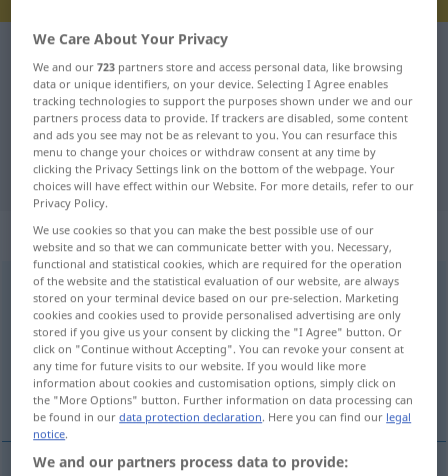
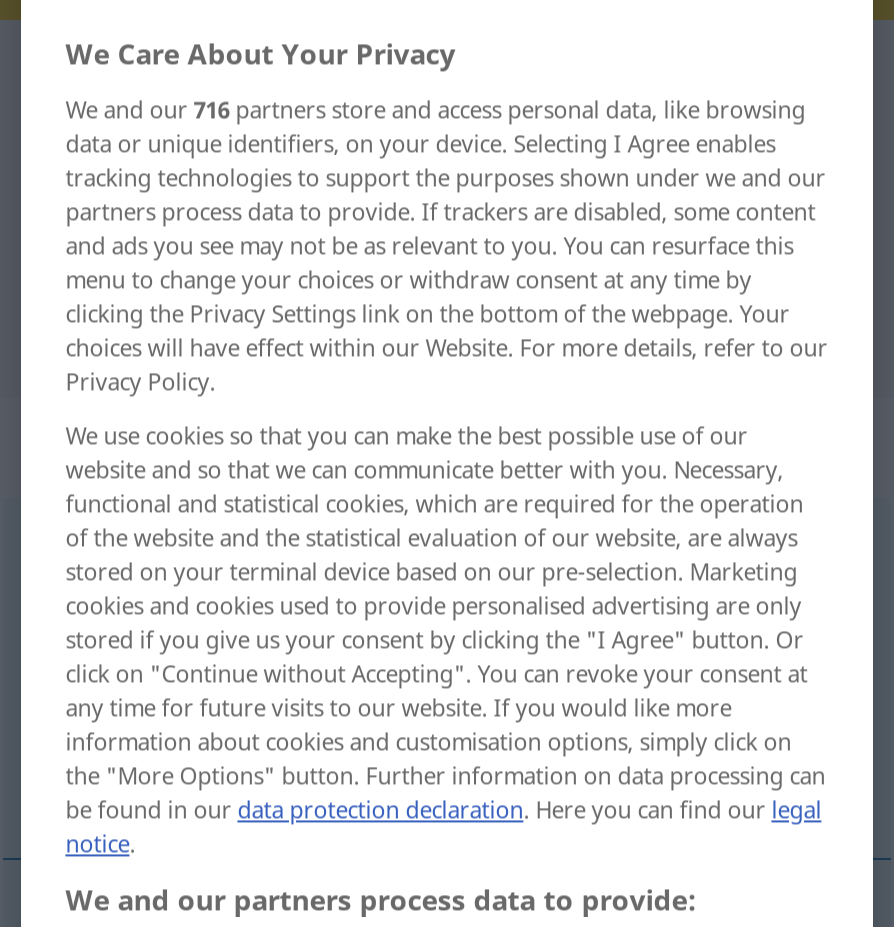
[33,59,403,74] We and our 723 partners store and access personal data, like browsing -> [65,94,805,124] We and our 716 partners store and access personal data, like browsing

